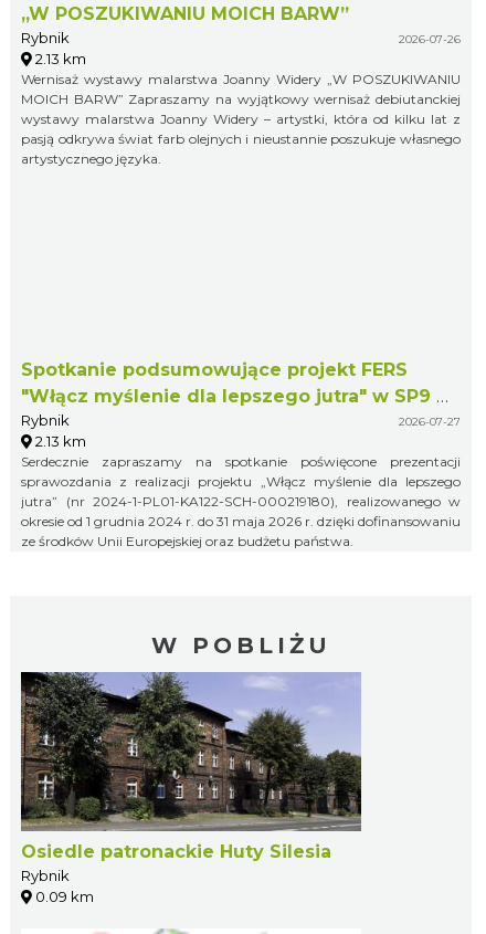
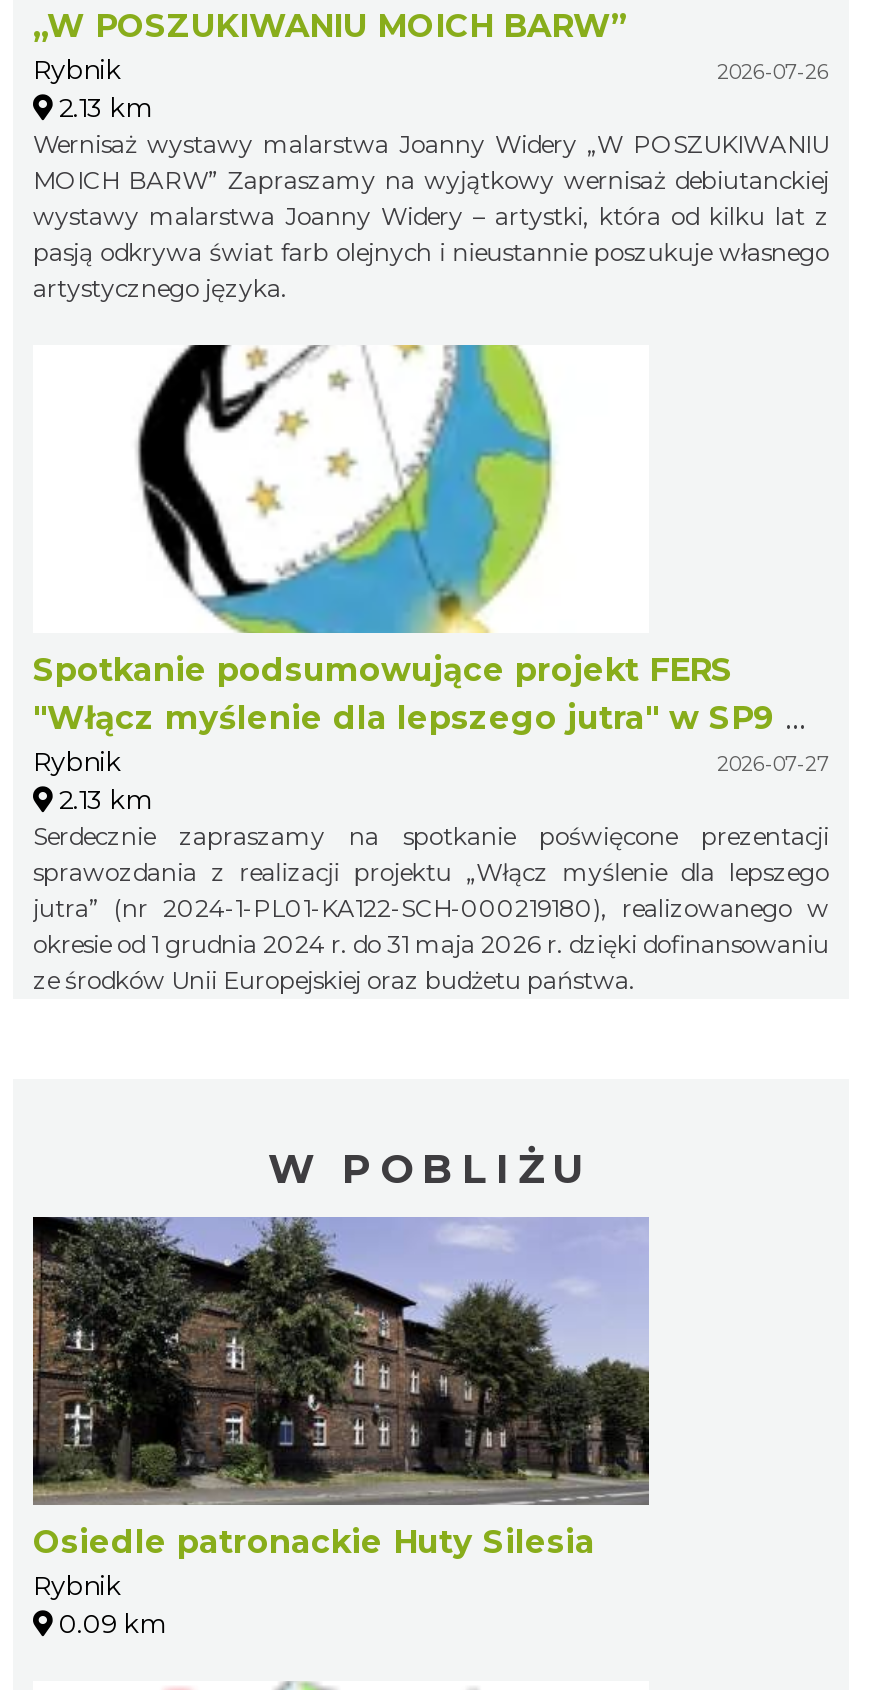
none -> [137,342,553,636] [image]

